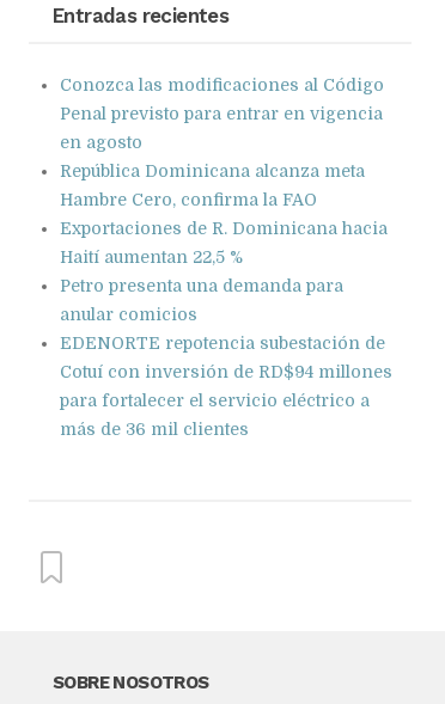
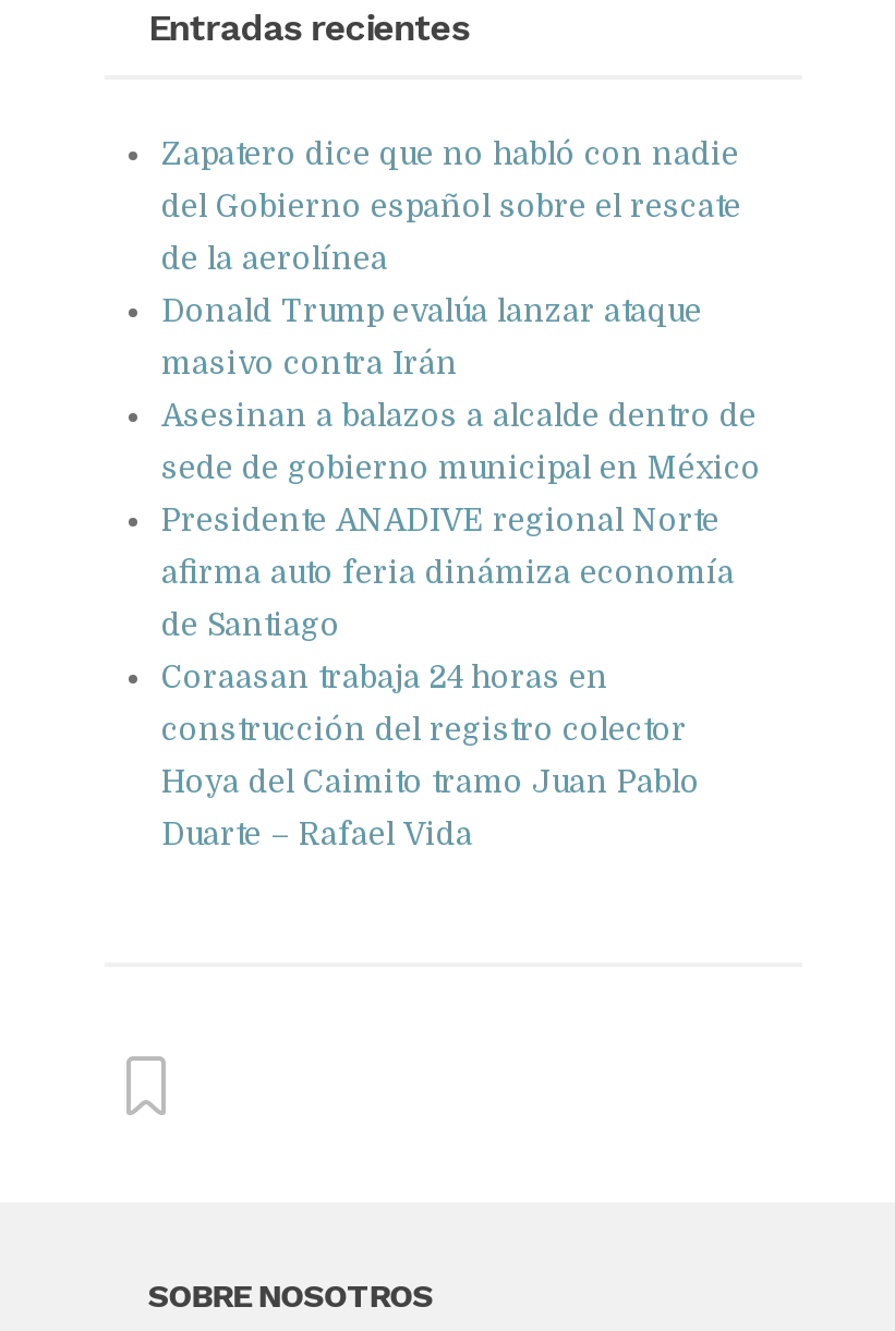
[60,75,392,438] Conozca las modificaciones al Código | Penal previsto para entrar en vigencia | en agosto | República Dominicana alcanza meta | Hambre Cero, confirma la FAO | Exportaciones de R. Dominicana hacia | Haití aumentan 22,5 % | Petro presenta una demanda para | anular comicios | EDENORTE repotencia subestación de | Cotuí con inversión de RD$94 millones | para fortalecer el servicio eléctrico a | más de 36 mil clientes -> [161,136,761,851] Zapatero dice que no habló con nadie | del Gobierno español sobre el rescate | de la aerolínea | Donald Trump evalúa lanzar ataque | masivo contra Irán | Asesinan a balazos a alcalde dentro de | sede de gobierno municipal en México | Presidente ANADIVE regional Norte | afirma auto feria dinámiza economía | de Santiago | Coraasan trabaja 24 horas en | construcción del registro colector | Hoya del Caimito tramo Juan Pablo | Duarte – Rafael Vida

